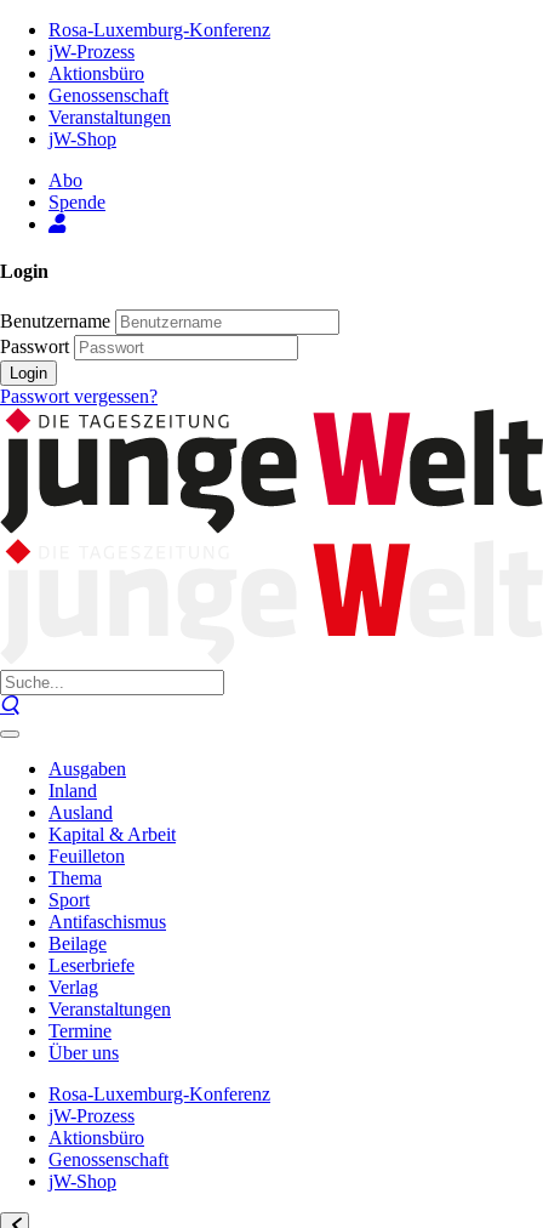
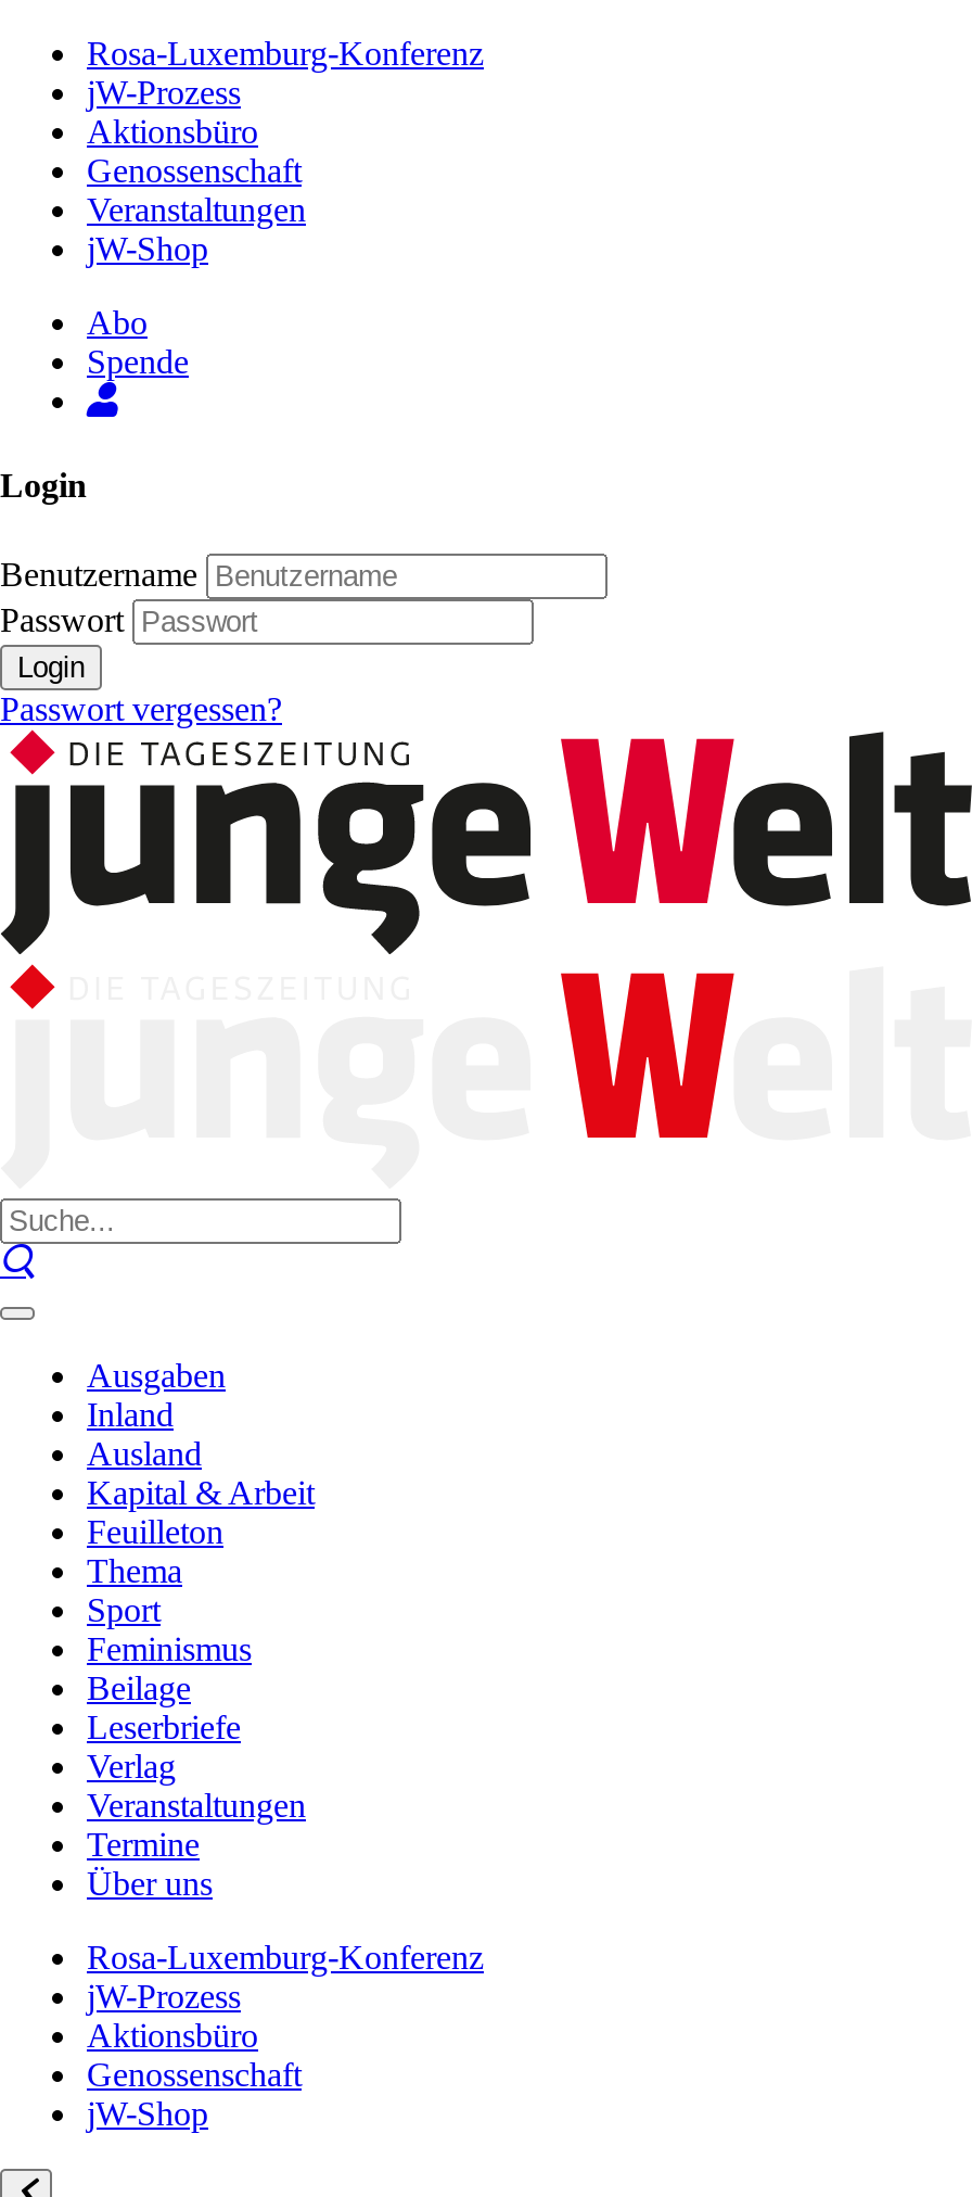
[48,911,166,932] Antifaschismus -> [87,1630,252,1667] Feminismus

